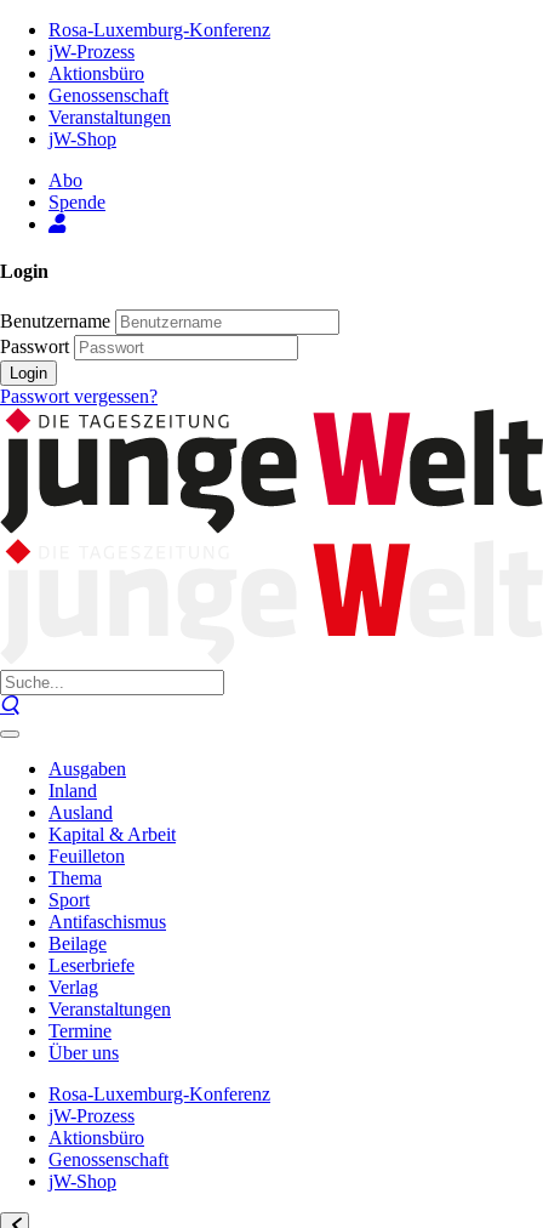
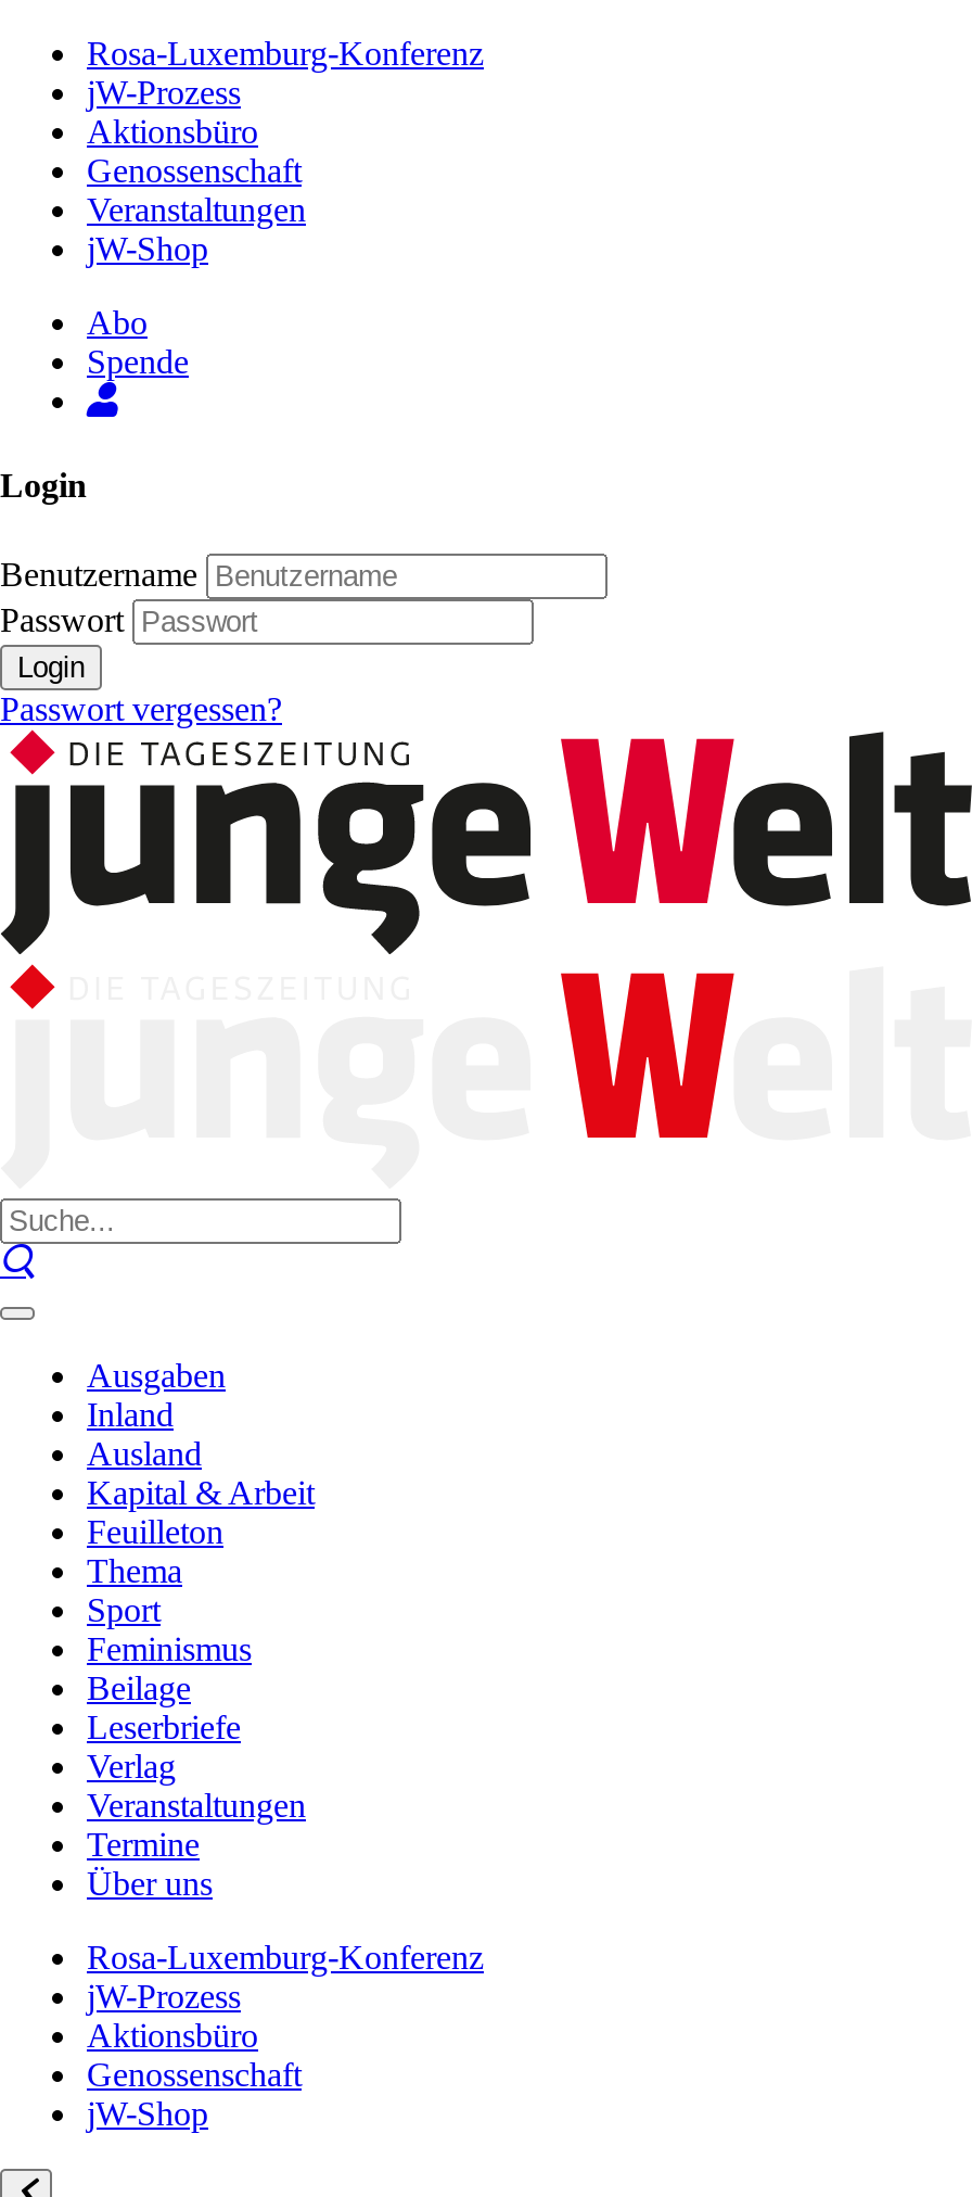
[48,911,166,932] Antifaschismus -> [87,1630,252,1667] Feminismus

